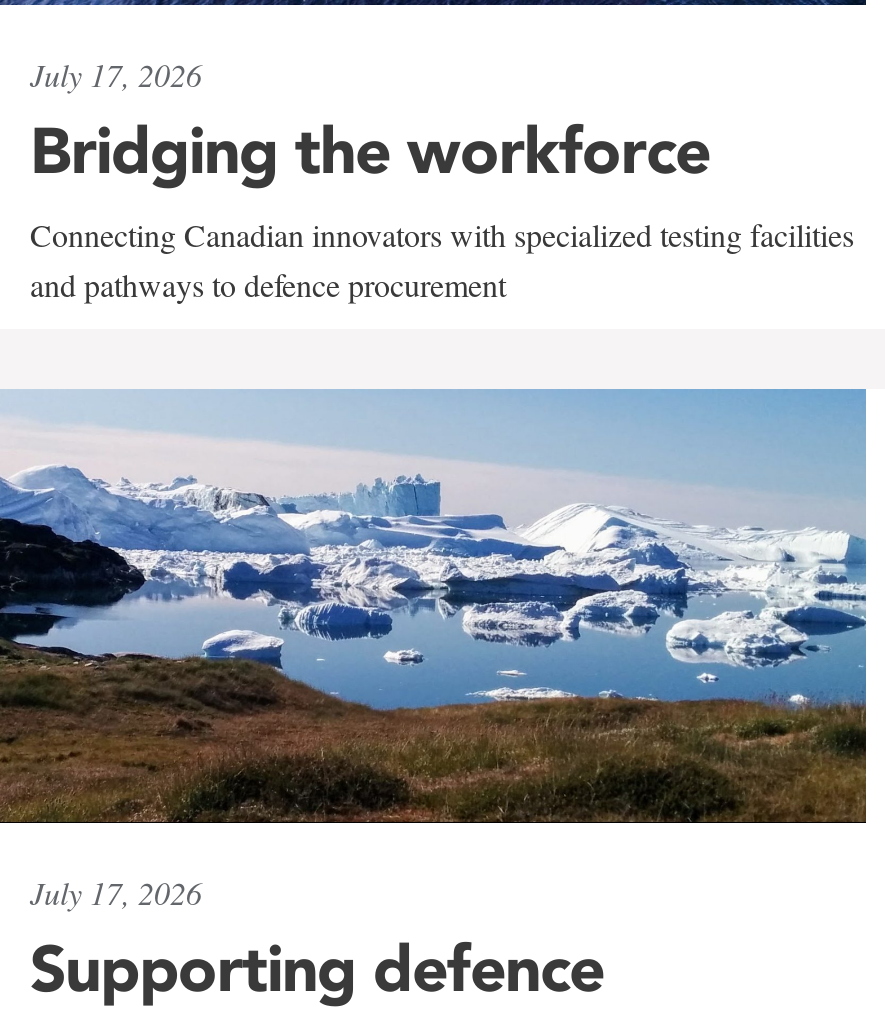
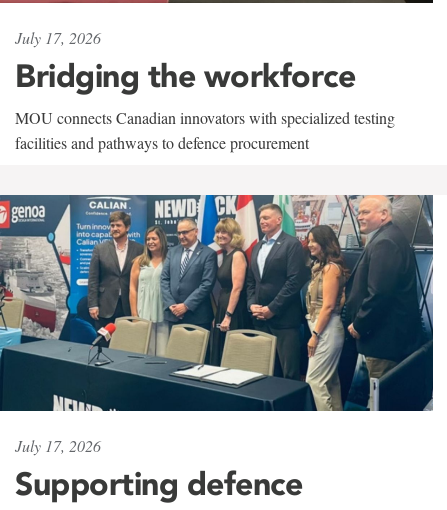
[30,214,854,306] Connecting Canadian innovators with specialized testing facilities | and pathways to defence procurement -> [15,107,395,153] MOU connects Canadian innovators with specialized testing | facilities and pathways to defence procurement
[6,388,868,824] [image] -> [3,194,434,412] [image]

